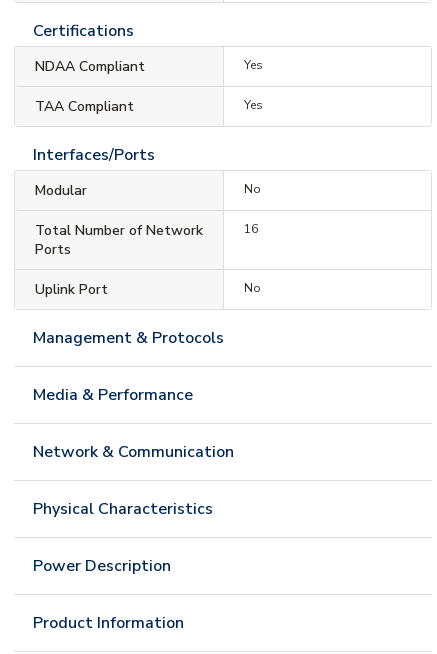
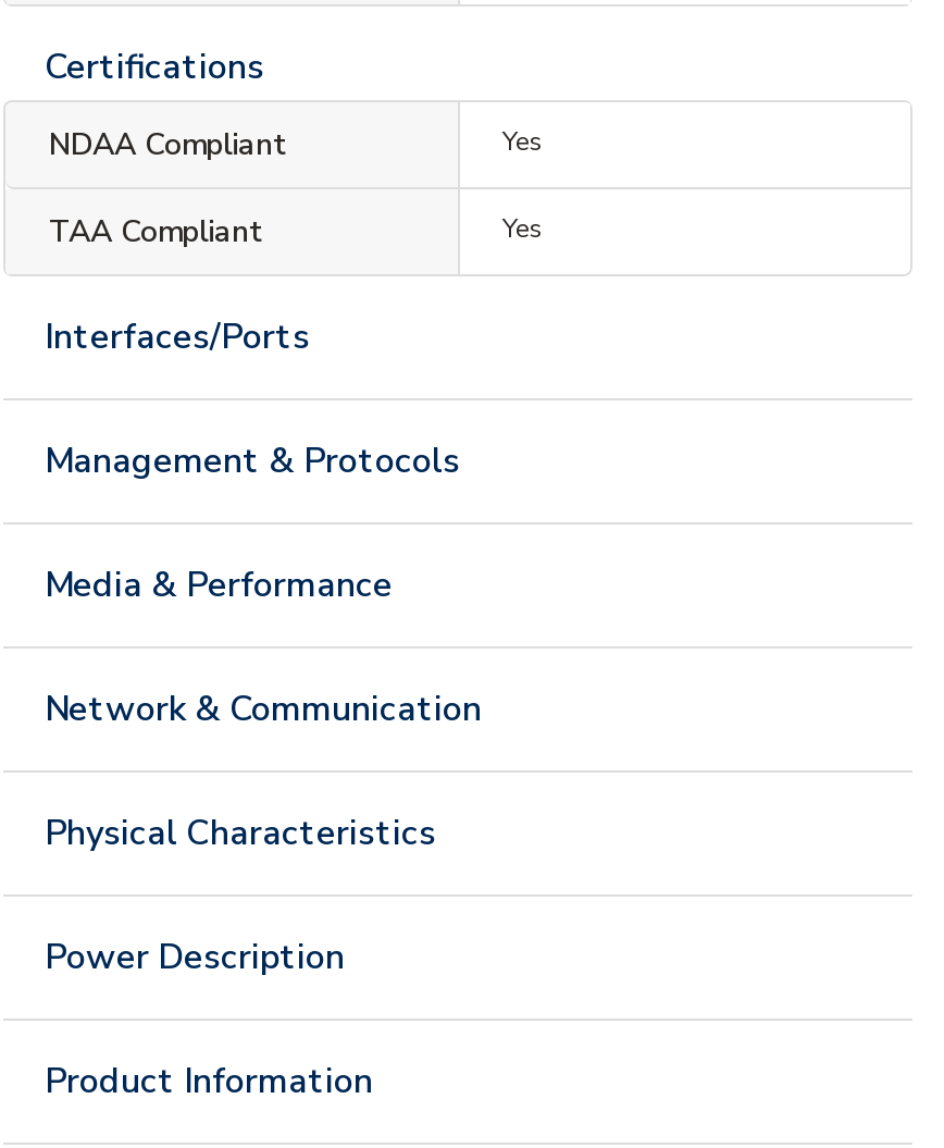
[35,181,260,259] Modular | No | Total Number of Network | Ports -> none
[35,221,260,299] 16 | Uplink Port | No -> none

